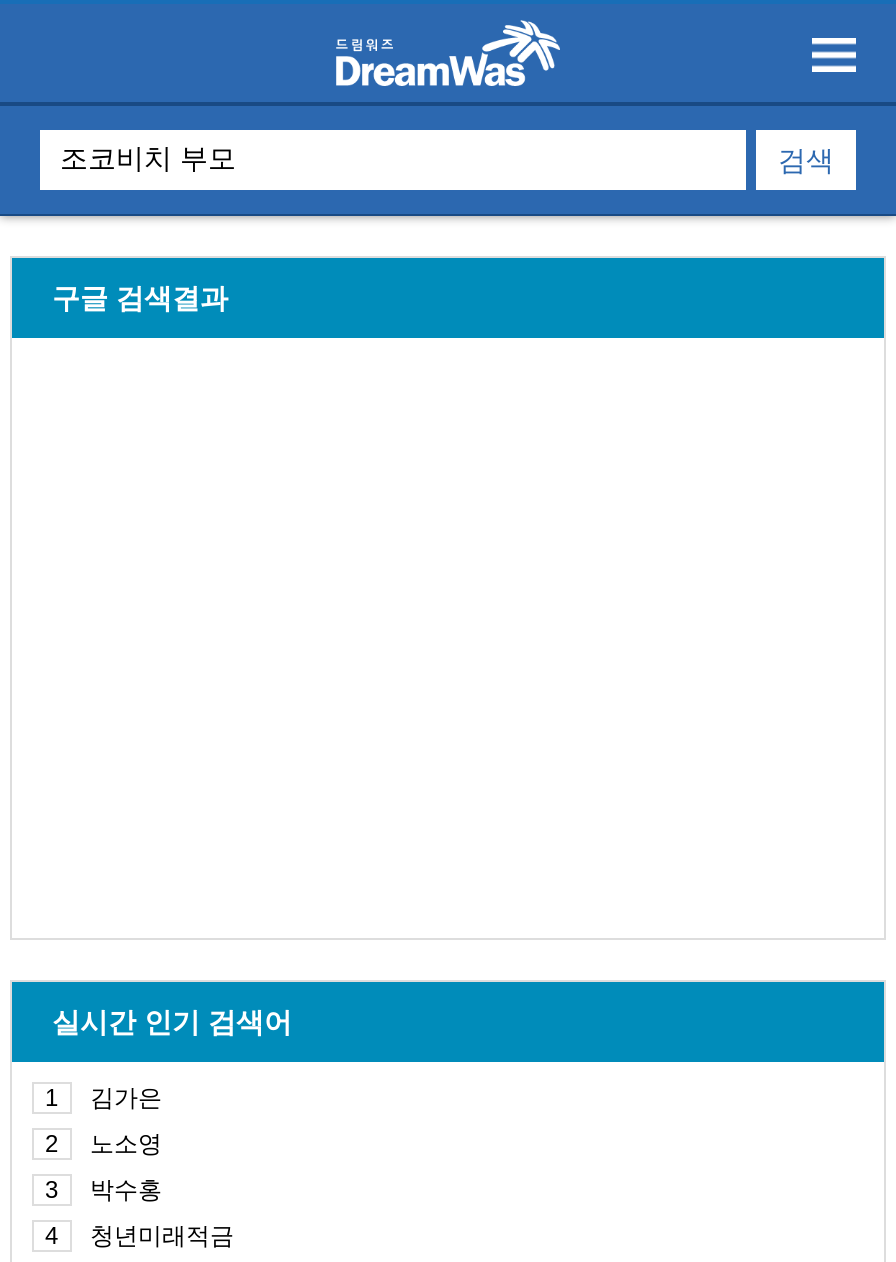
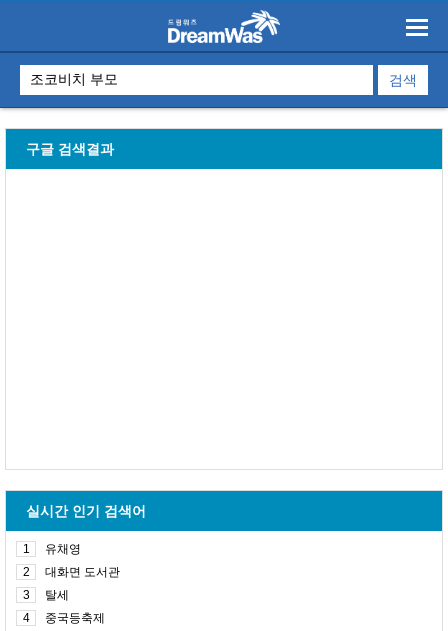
[90,1084,162,1112] 김가은 -> [45,542,81,556] 유채영
[90,1130,162,1158] 노소영 -> [45,565,120,579] 대화면 도서관
[90,1176,162,1204] 박수홍 -> [45,588,69,602] 탈세
[90,1222,234,1250] 청년미래적금 -> [45,611,105,625] 중국등축제

